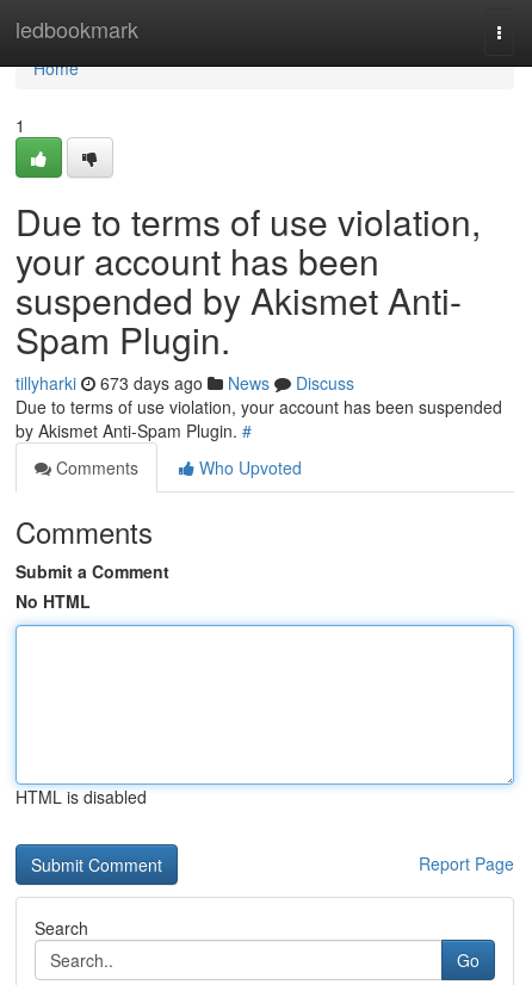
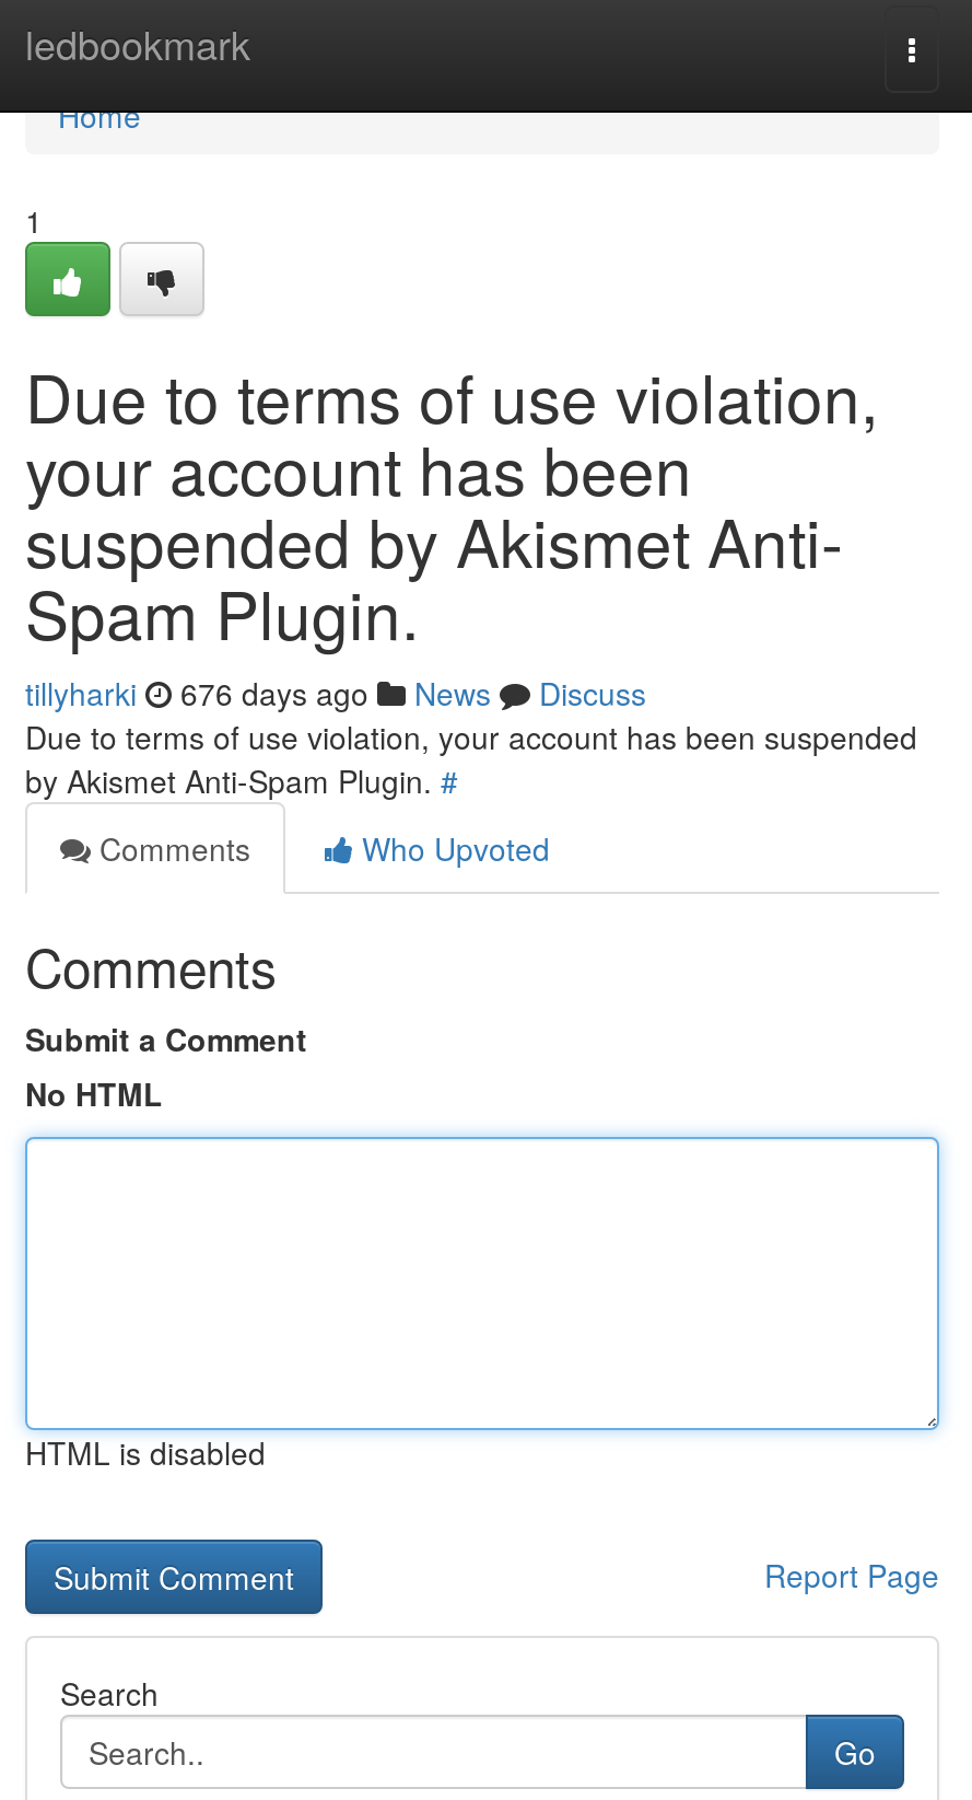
[16,371,354,395] tillyharki 673 days ago News Discuss -> [25,671,646,715] tillyharki 676 days ago News Discuss

